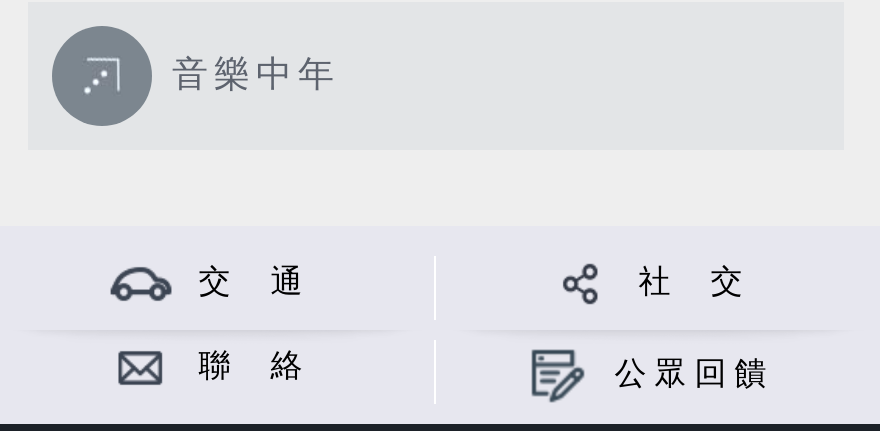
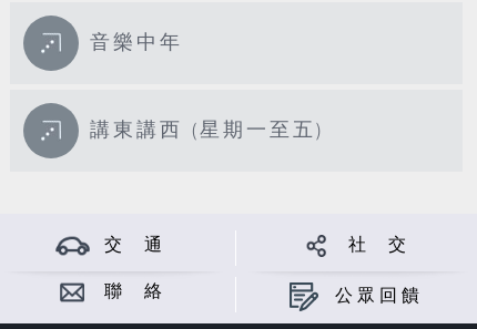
none -> [90,119,324,142] 講東講西 (星期一至五)

